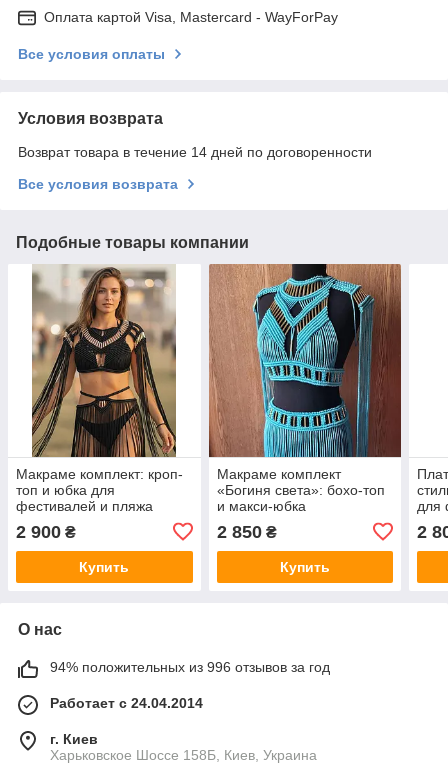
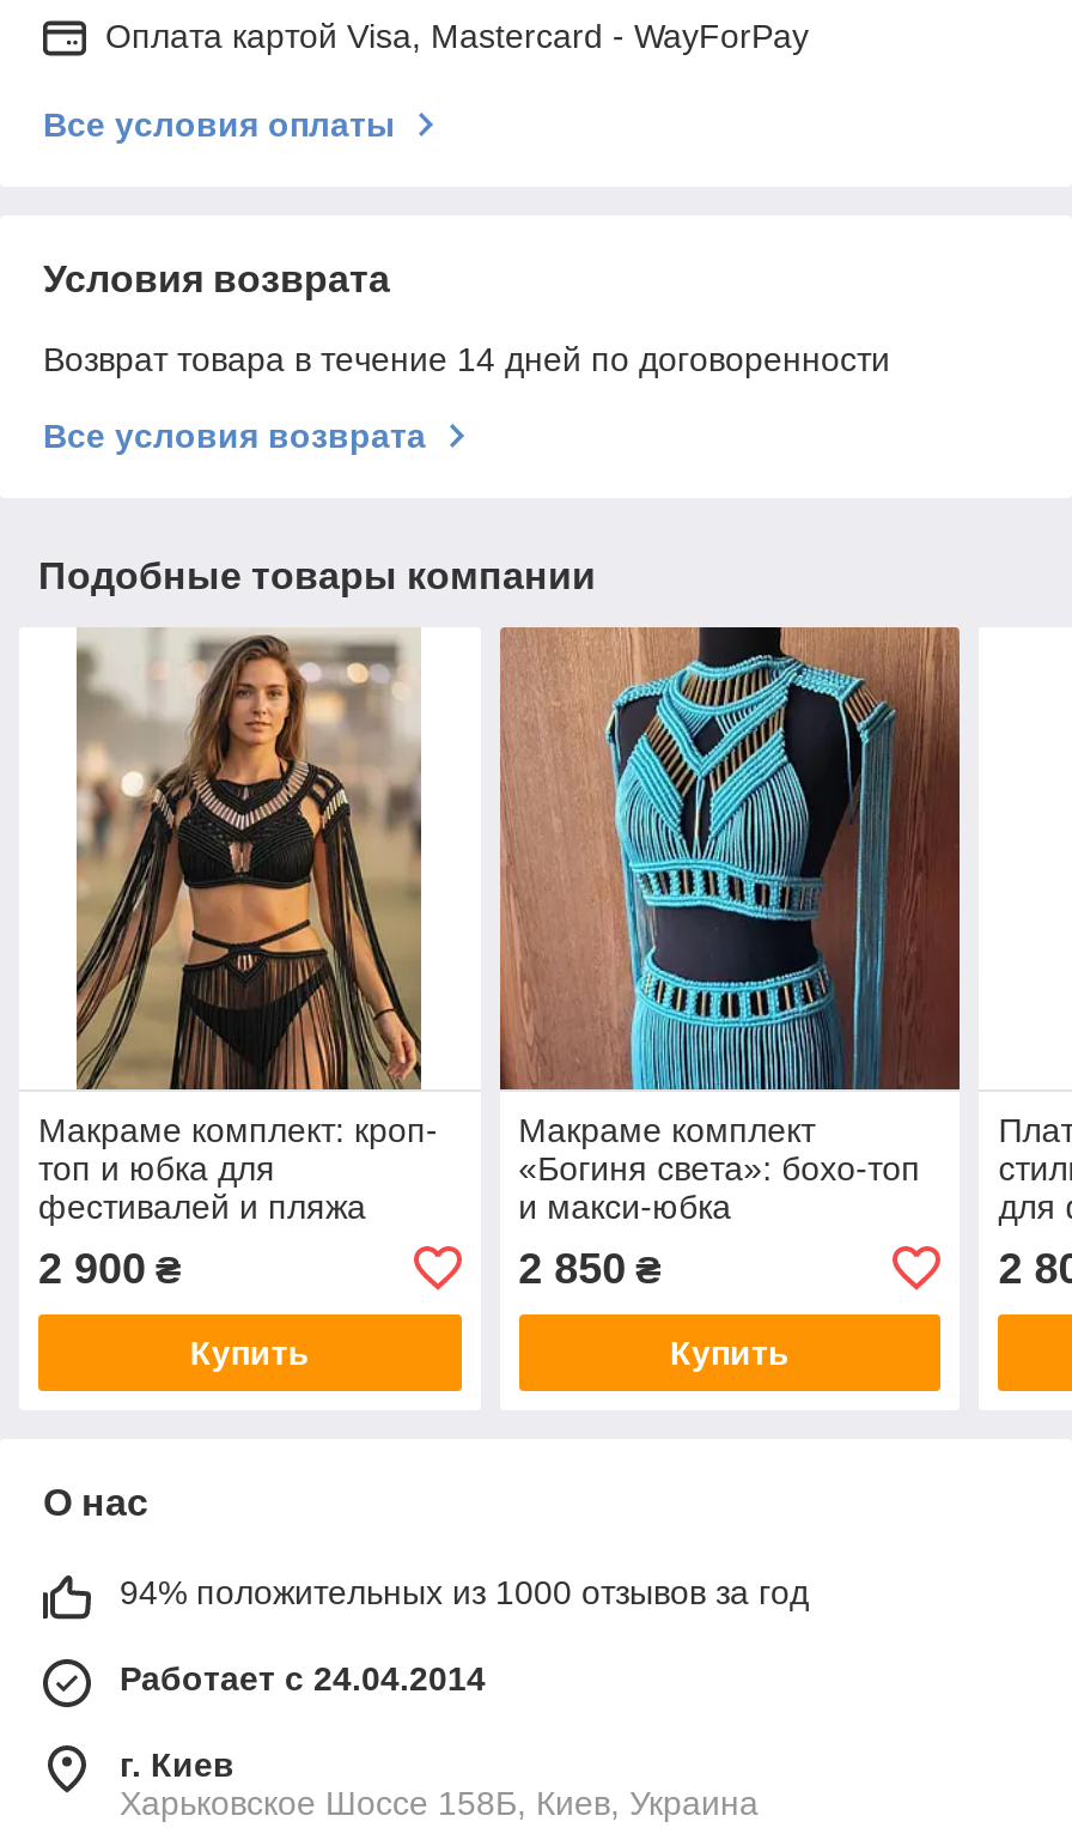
[50,659,330,675] 94% положительных из 996 отзывов за год -> [120,1573,809,1611] 94% положительных из 1000 отзывов за год

